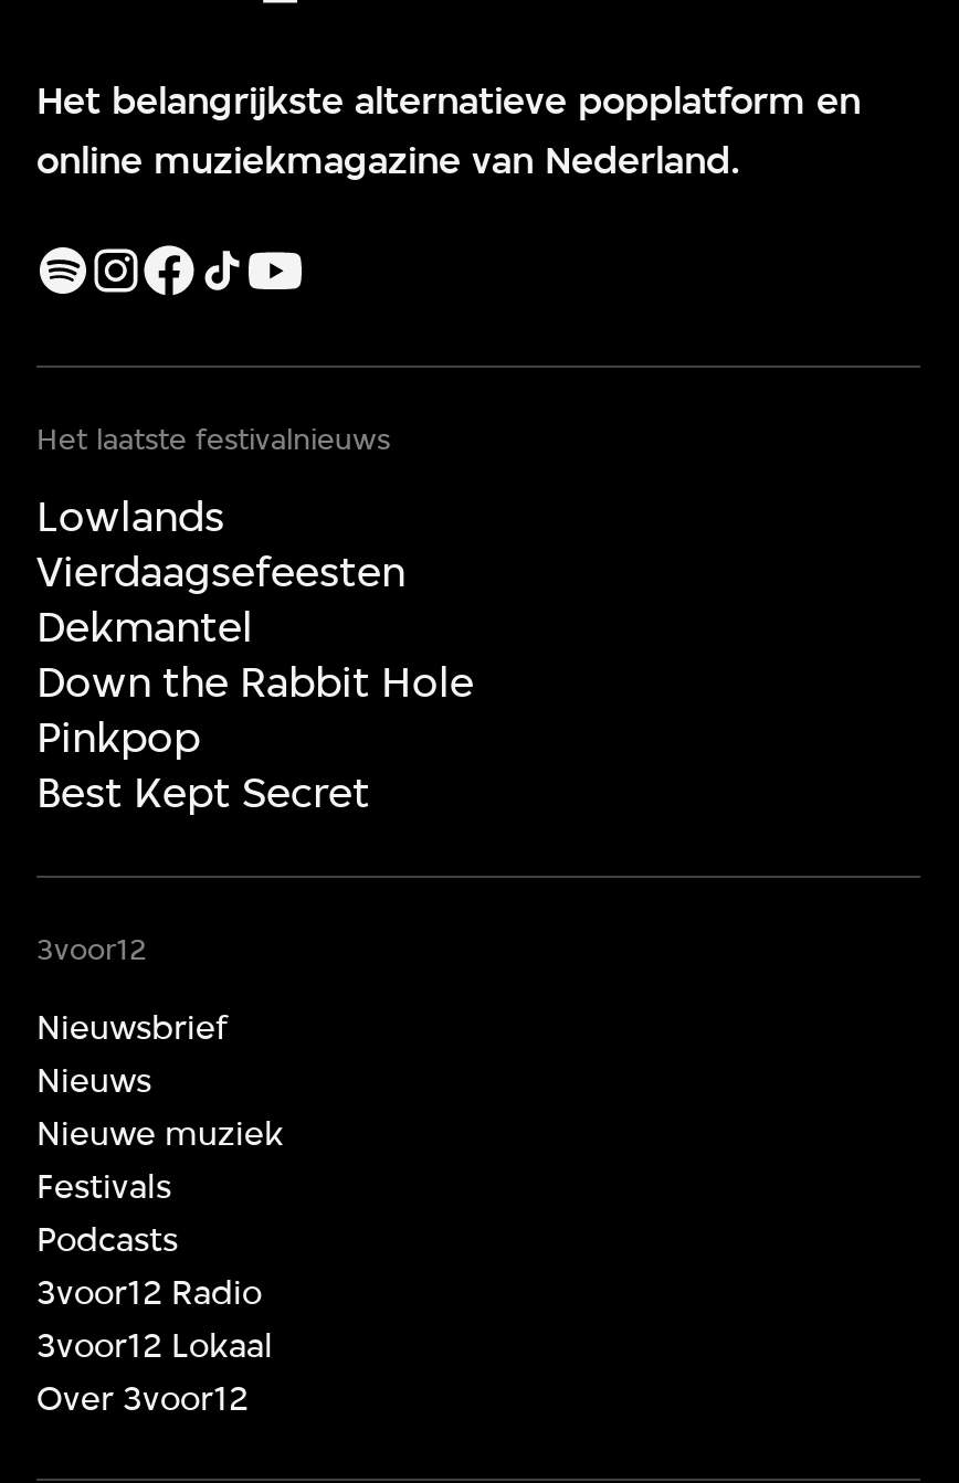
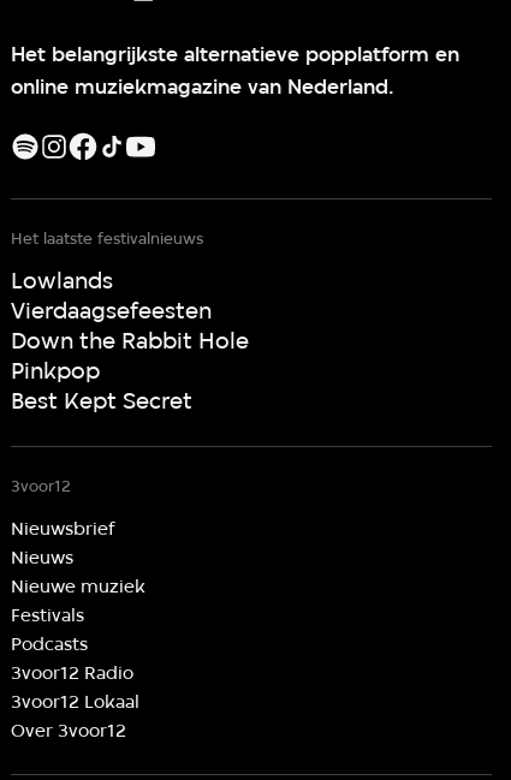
[36,602,253,652] Dekmantel -> none

